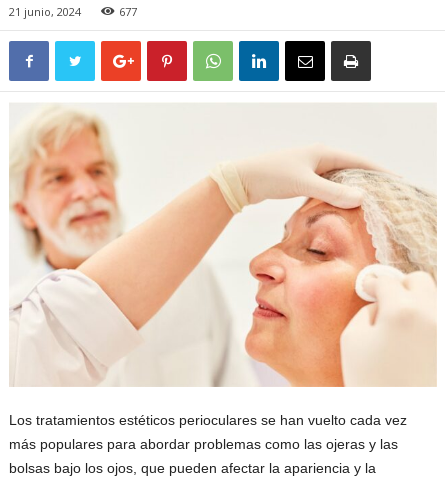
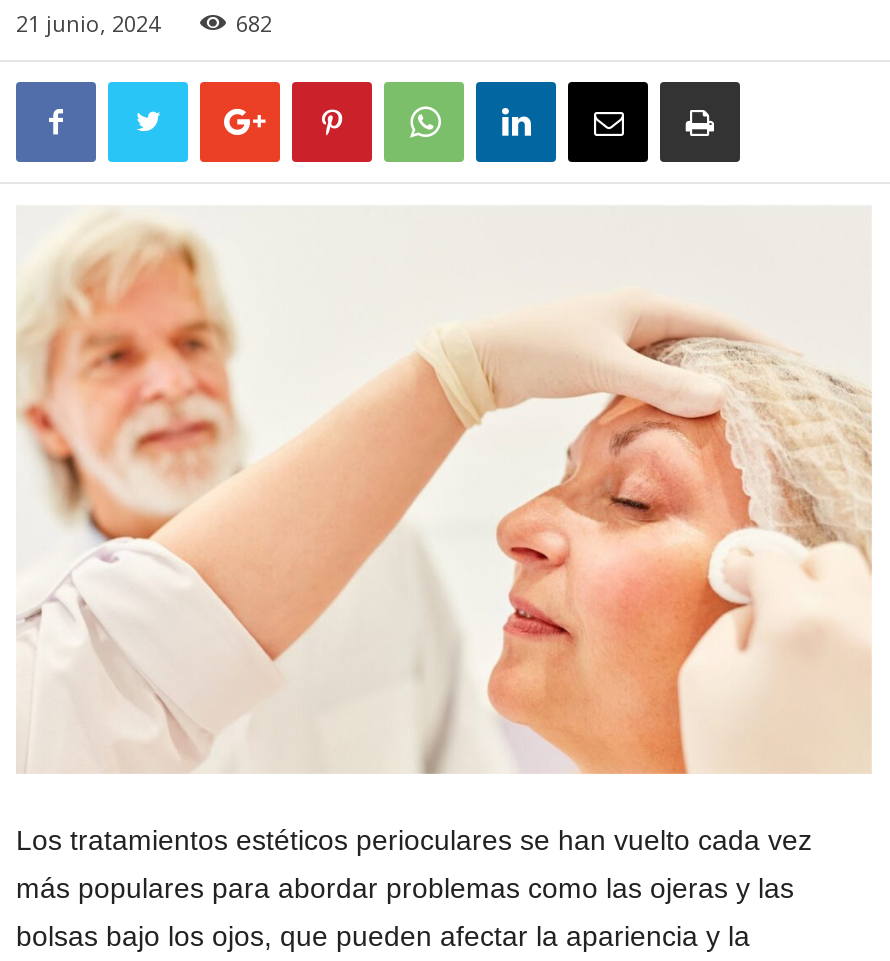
[119,4,137,19] 677 -> [236,8,272,38] 682

